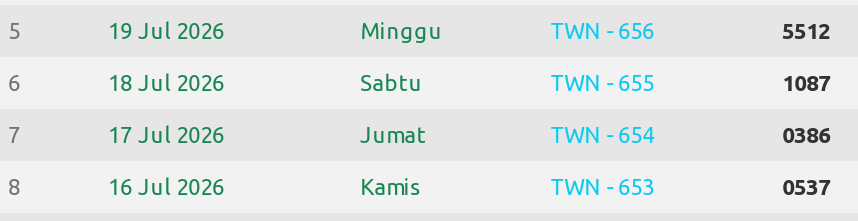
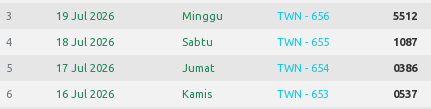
[8,19,20,43] 5 -> [6,10,12,22] 3
[8,71,20,95] 6 -> [6,36,12,48] 4
[8,123,20,147] 7 -> [6,62,12,74] 5
[8,175,20,199] 8 -> [6,88,12,100] 6

